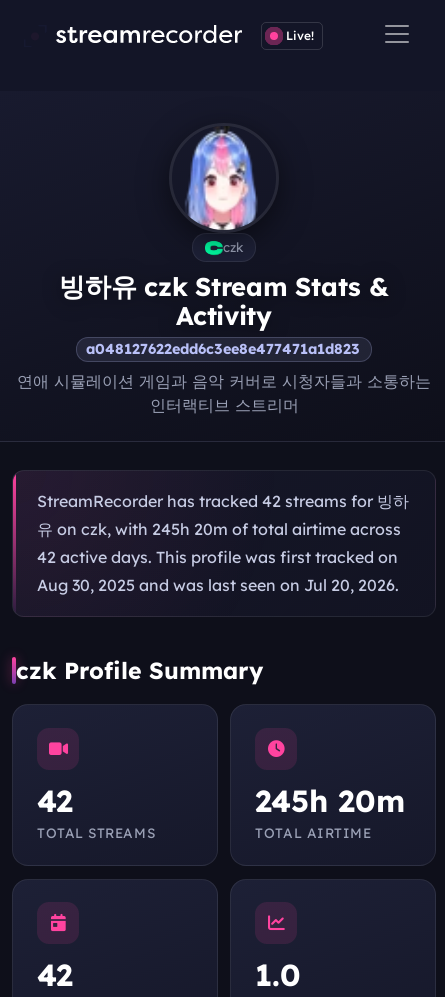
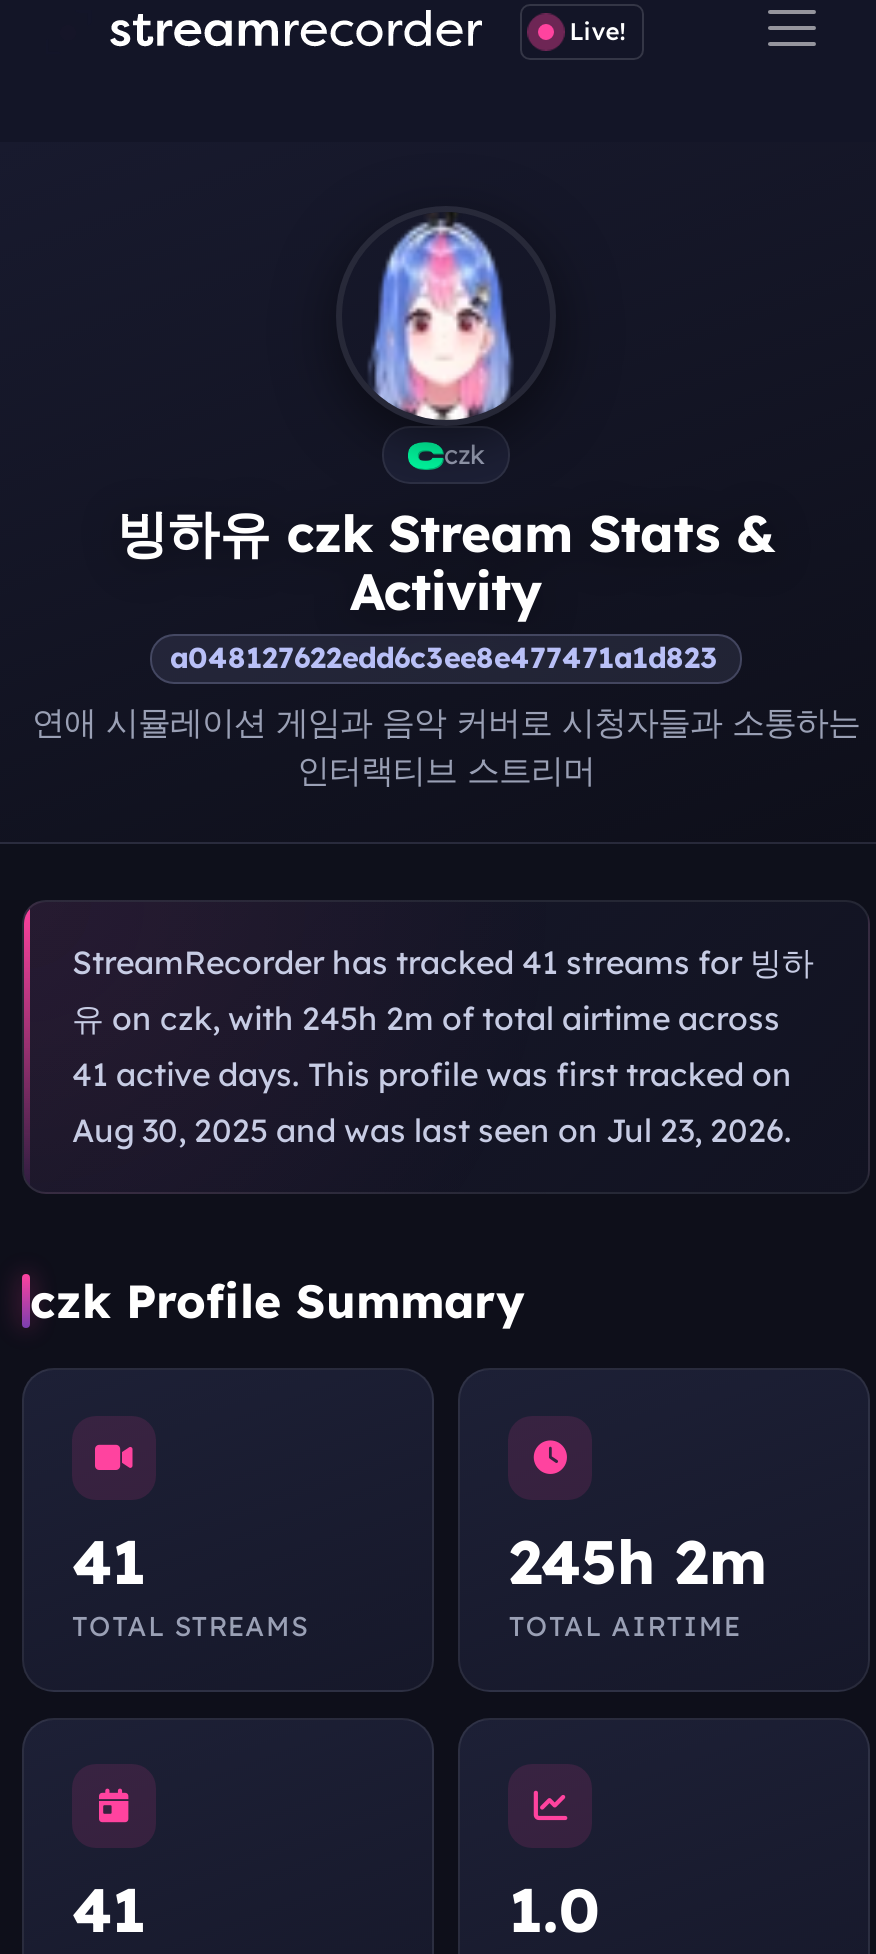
[37,491,409,511] StreamRecorder has tracked 42 streams for 빙하 -> [72,943,814,983] StreamRecorder has tracked 41 streams for 빙하
[37,519,401,539] 유 on czk, with 245h 20m of total airtime across -> [72,999,780,1039] 유 on czk, with 245h 2m of total airtime across
[37,547,398,567] 42 active days. This profile was first tracked on -> [72,1055,792,1095] 41 active days. This profile was first tracked on
[37,575,399,595] Aug 30, 2025 and was last seen on Jul 20, 2026. -> [72,1111,792,1151] Aug 30, 2025 and was last seen on Jul 23, 2026.
[37,781,73,819] 42 -> [72,1523,146,1599] 41
[255,781,405,819] 245h 20m -> [509,1523,767,1599] 245h 2m
[37,956,73,994] 42 -> [72,1873,146,1949] 41

